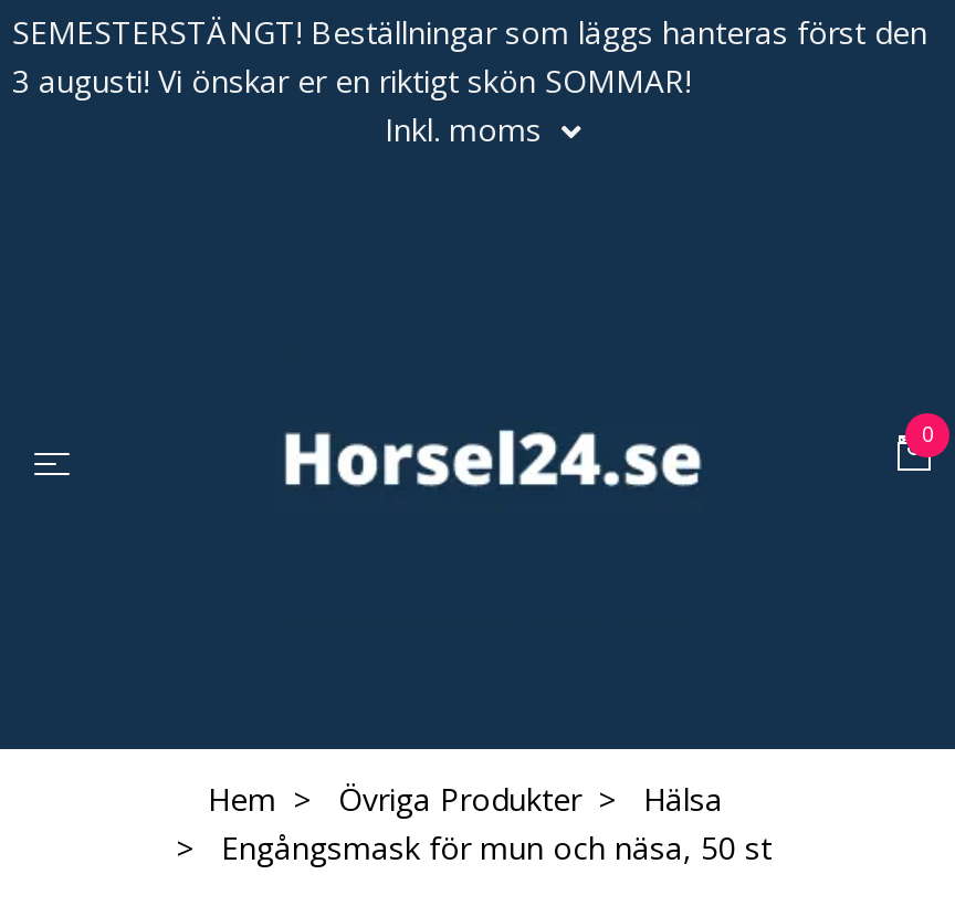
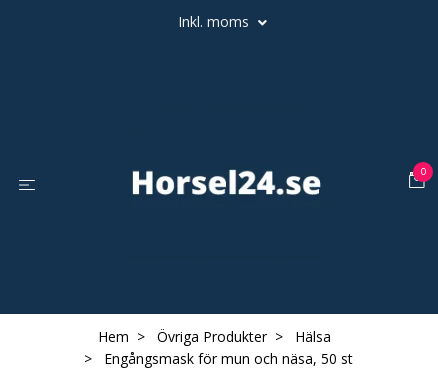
[12,11,927,102] SEMESTERSTÄNGT! Beställningar som läggs hanteras först den | 3 augusti! Vi önskar er en riktigt skön SOMMAR! -> none

